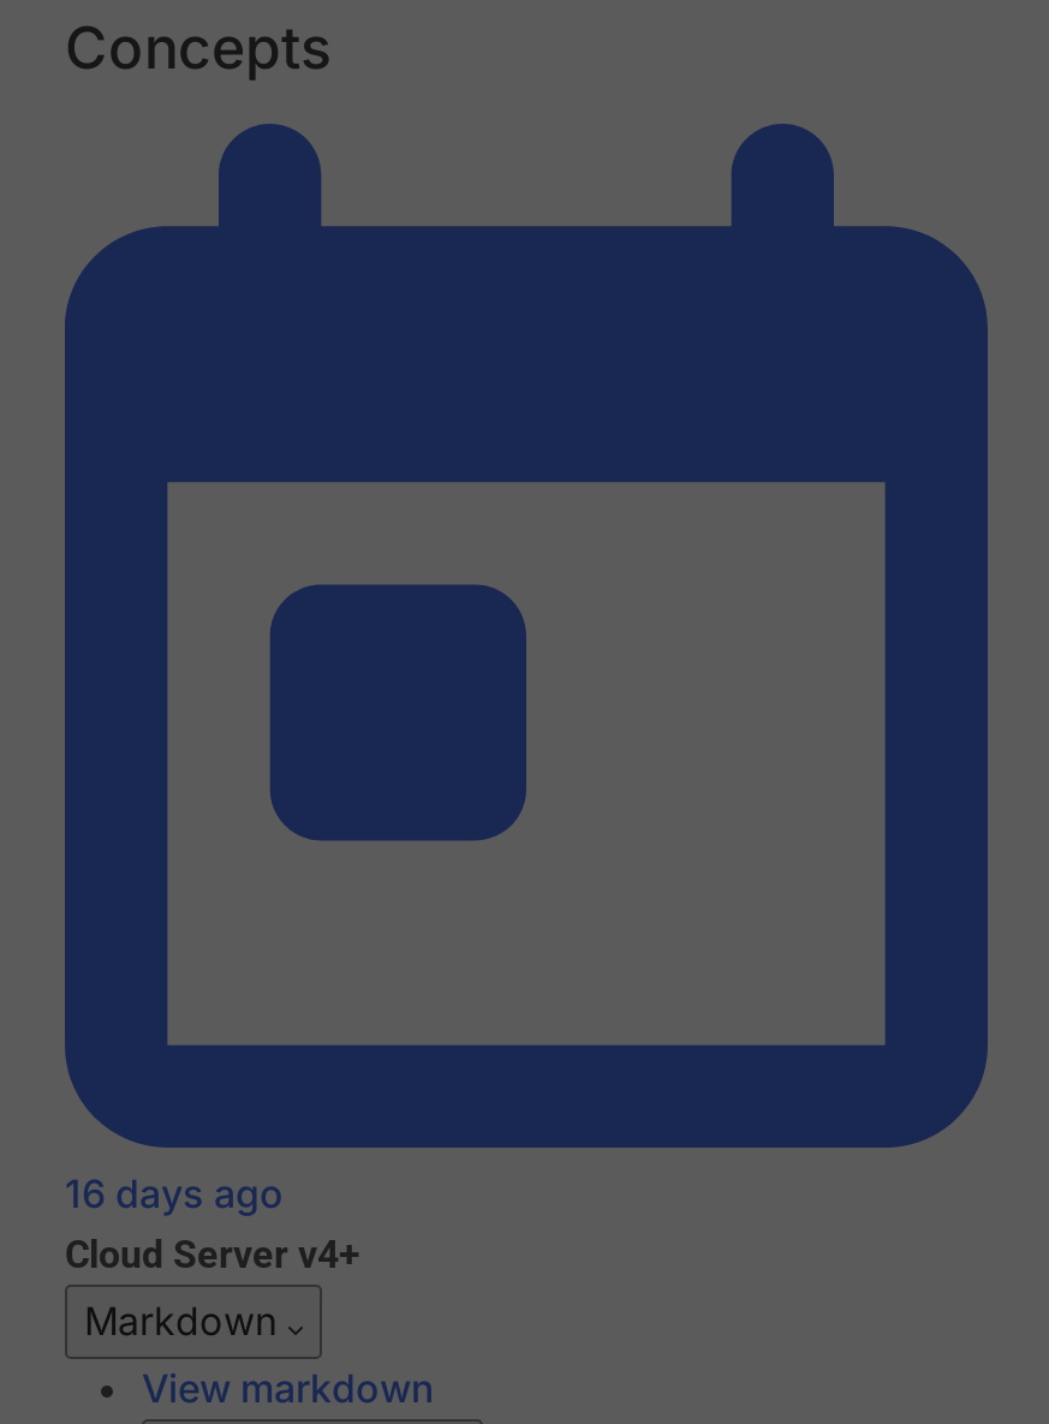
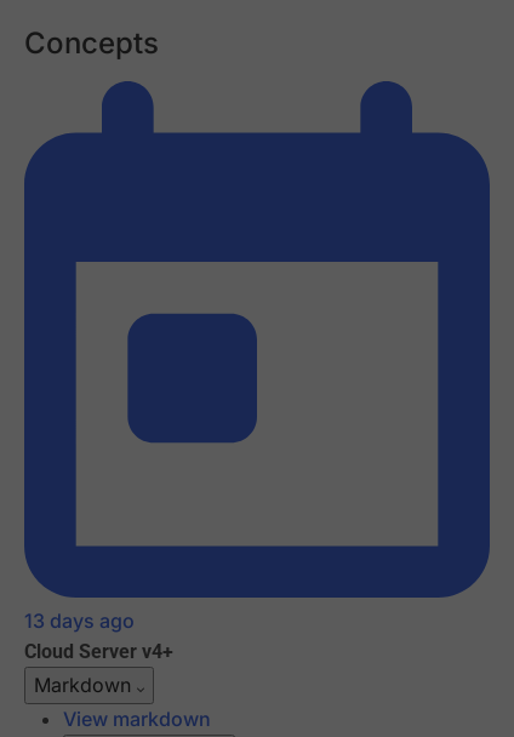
[65,1170,284,1219] 16 days ago -> [24,609,135,633] 13 days ago

